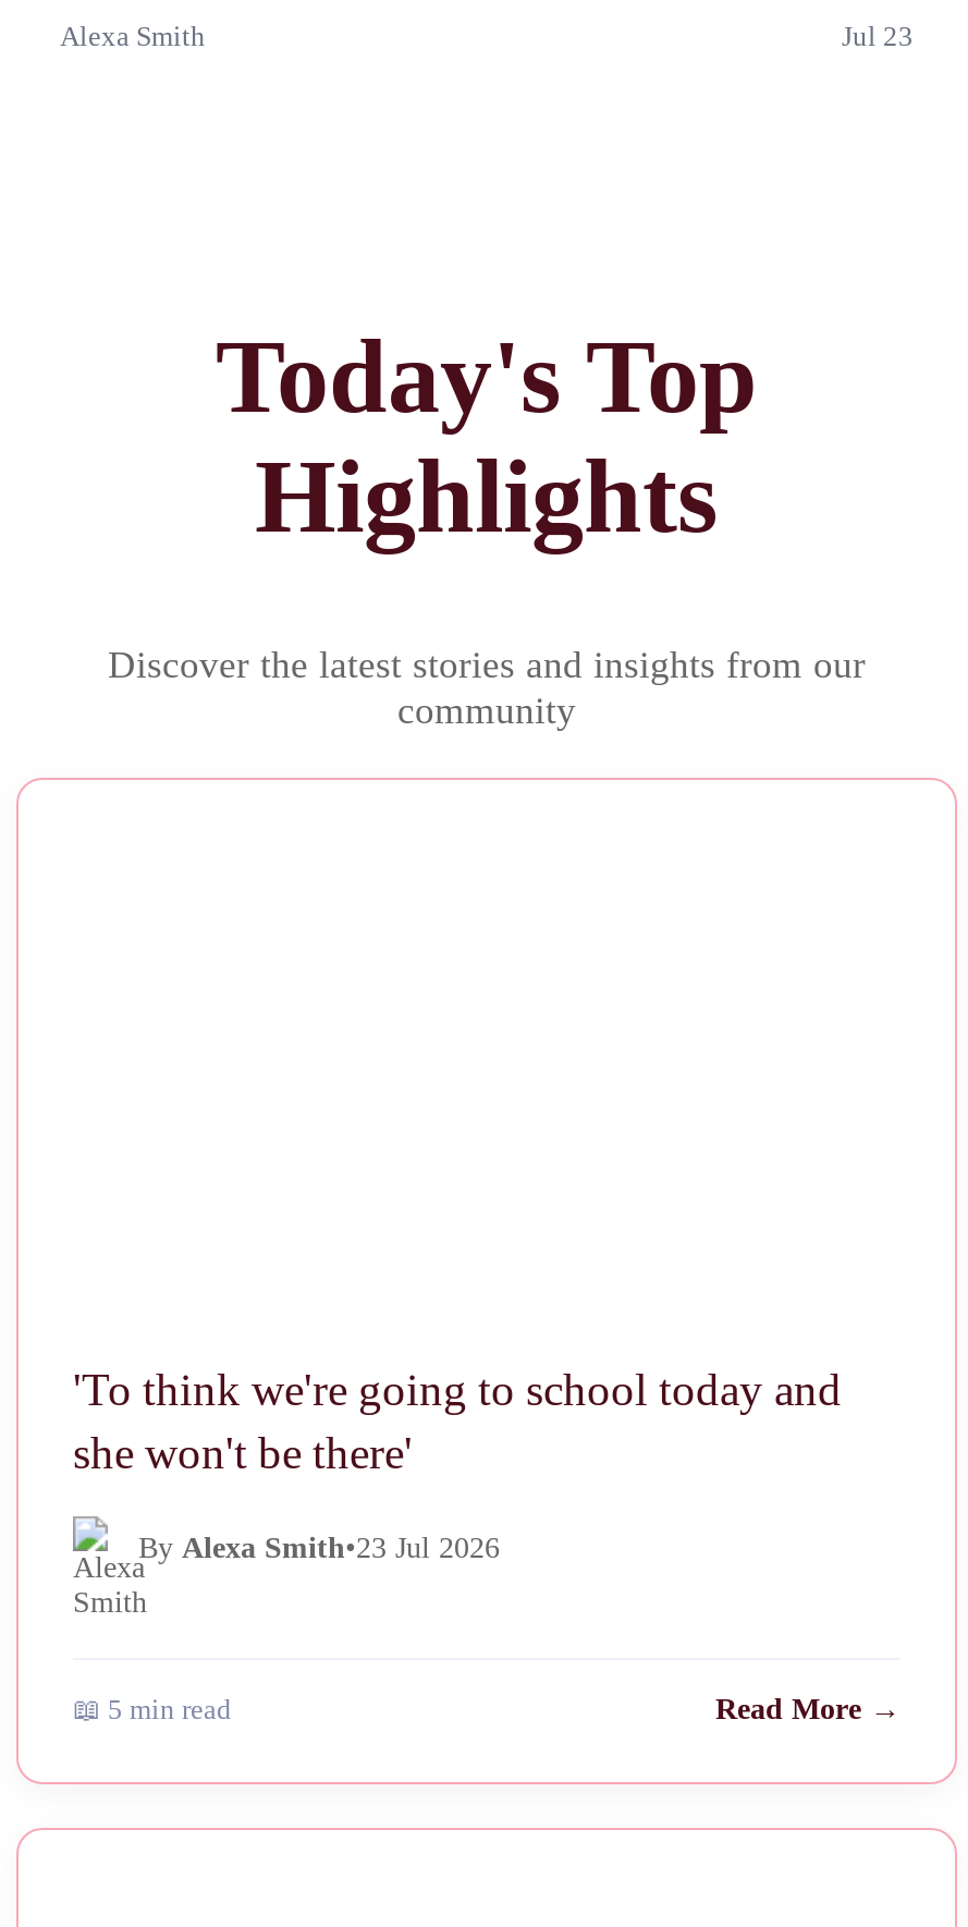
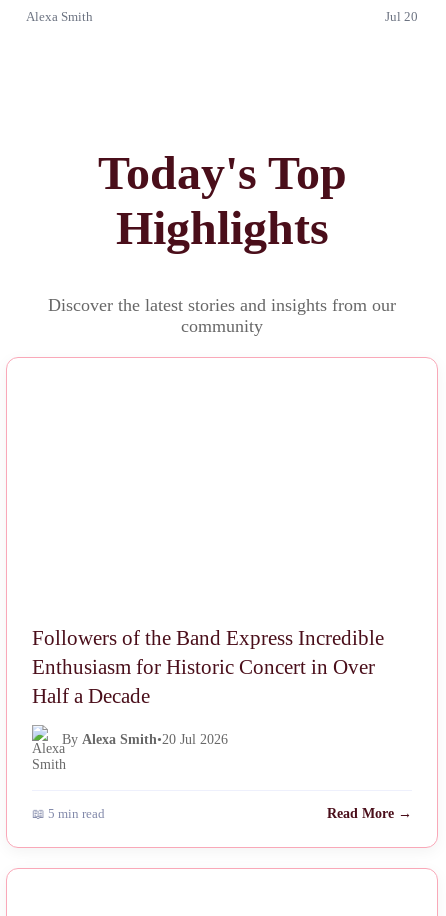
[842,22,914,52] Jul 23 -> [385,10,418,24] Jul 20
[73,1365,842,1478] 'To think we're going to school today and | she won't be there' -> [32,626,384,707] Followers of the Band Express Incredible | Enthusiasm for Historic Concert in Over | Half a Decade
[138,1532,500,1565] By Alexa Smith•23 Jul 2026 -> [62,732,228,747] By Alexa Smith•20 Jul 2026

